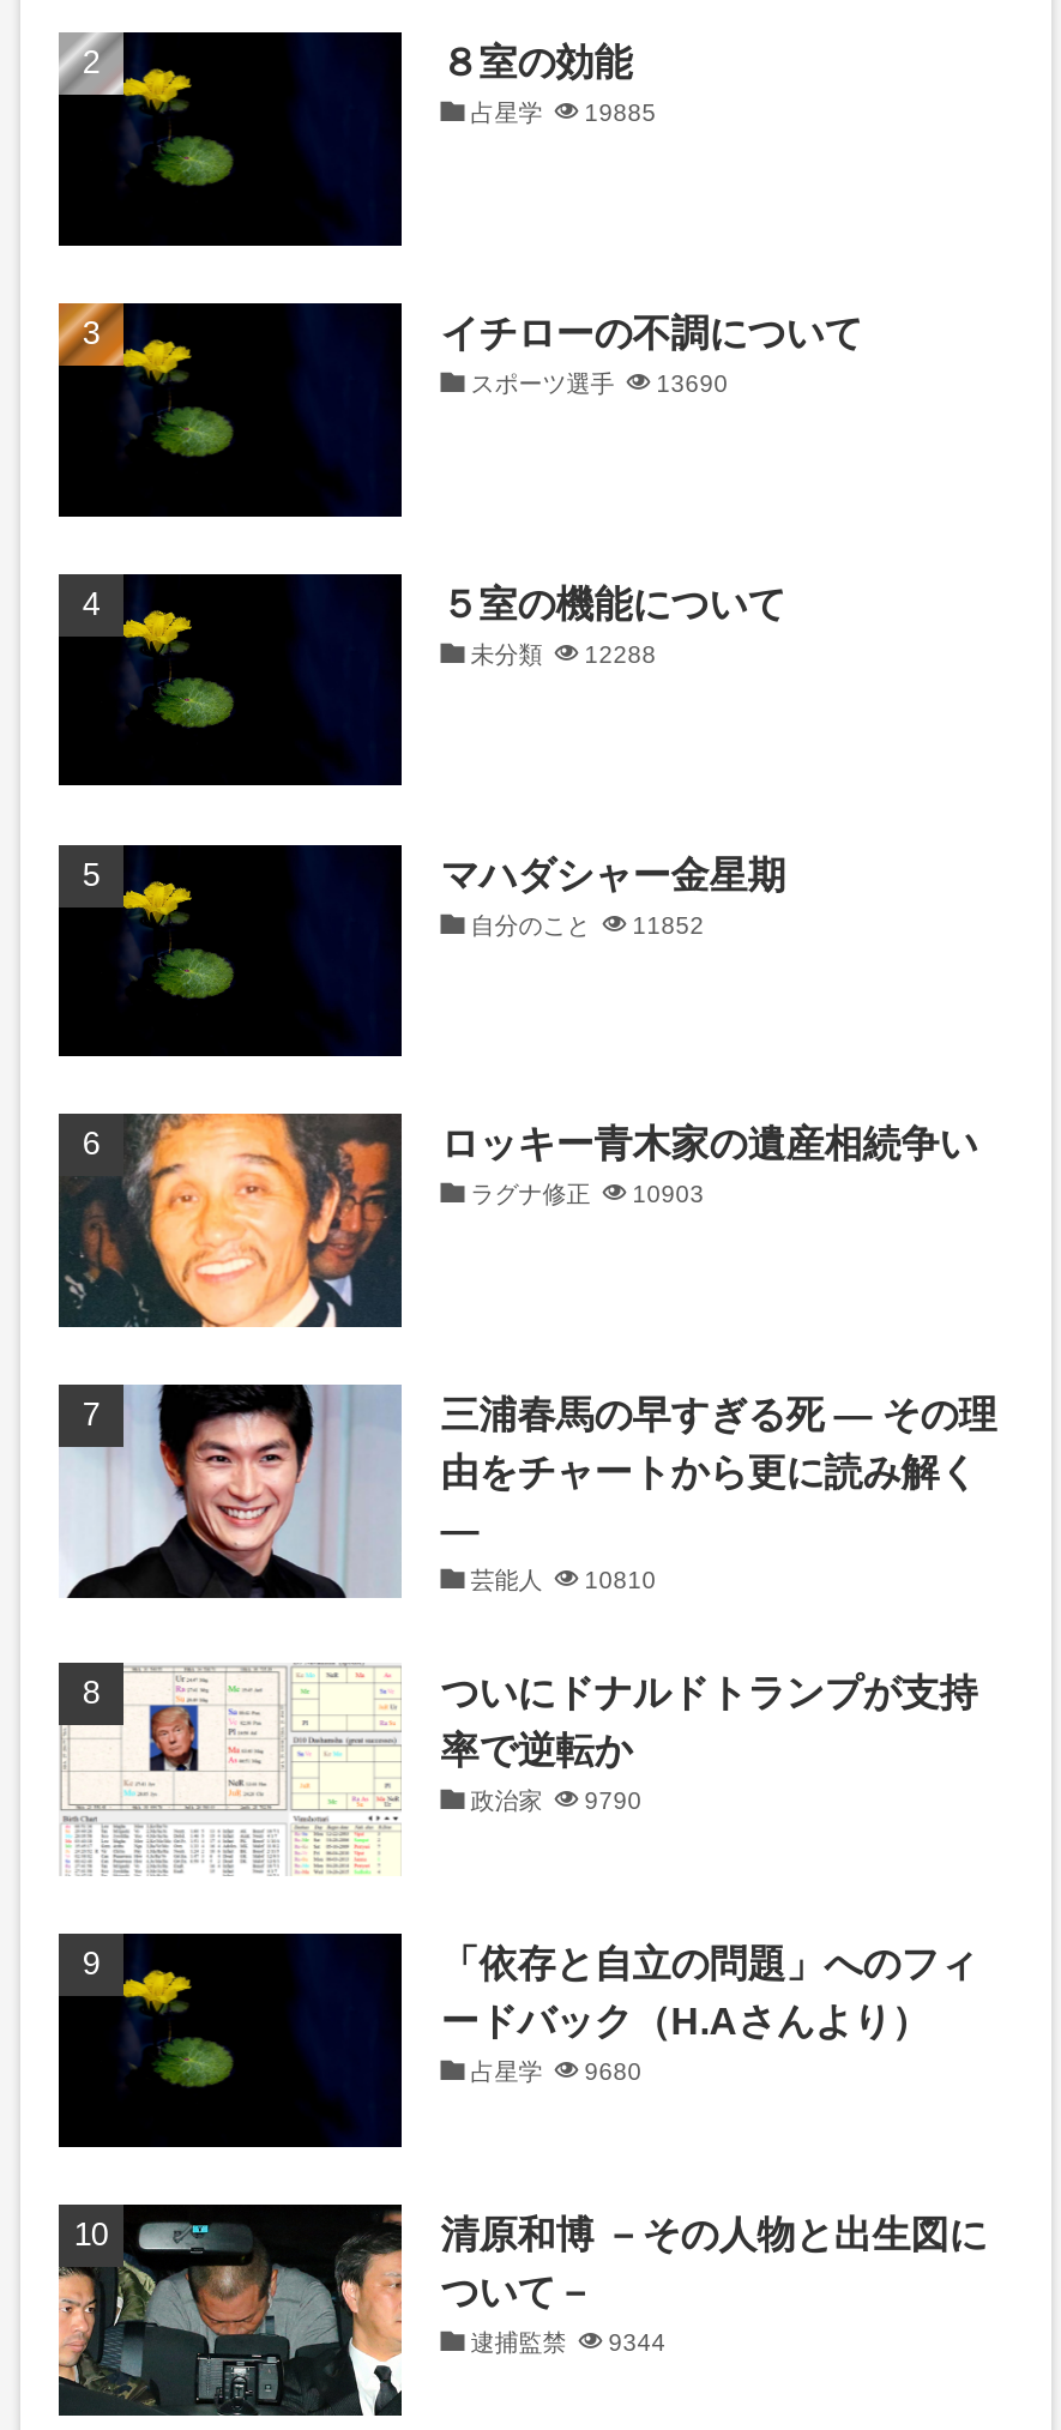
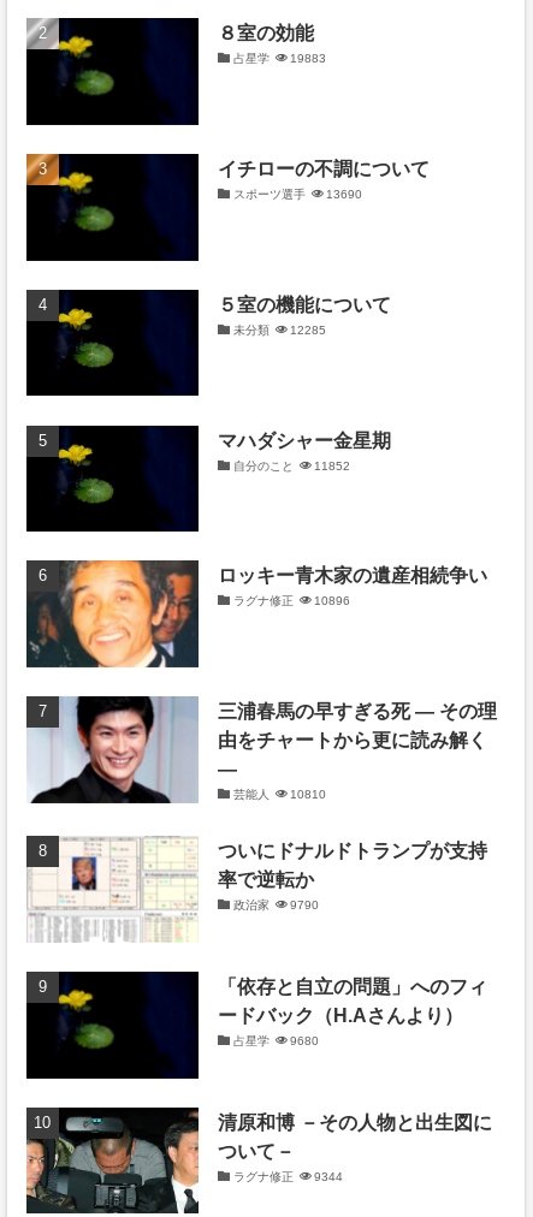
[470,100,656,127] 占星学 19885 -> [233,52,326,65] 占星学 19883
[470,641,656,668] 未分類 12288 -> [233,323,326,337] 未分類 12285
[470,1182,704,1208] ラグナ修正 10903 -> [233,595,350,608] ラグナ修正 10896
[470,2329,566,2355] 逮捕監禁 -> [233,1170,293,1183] ラグナ修正

